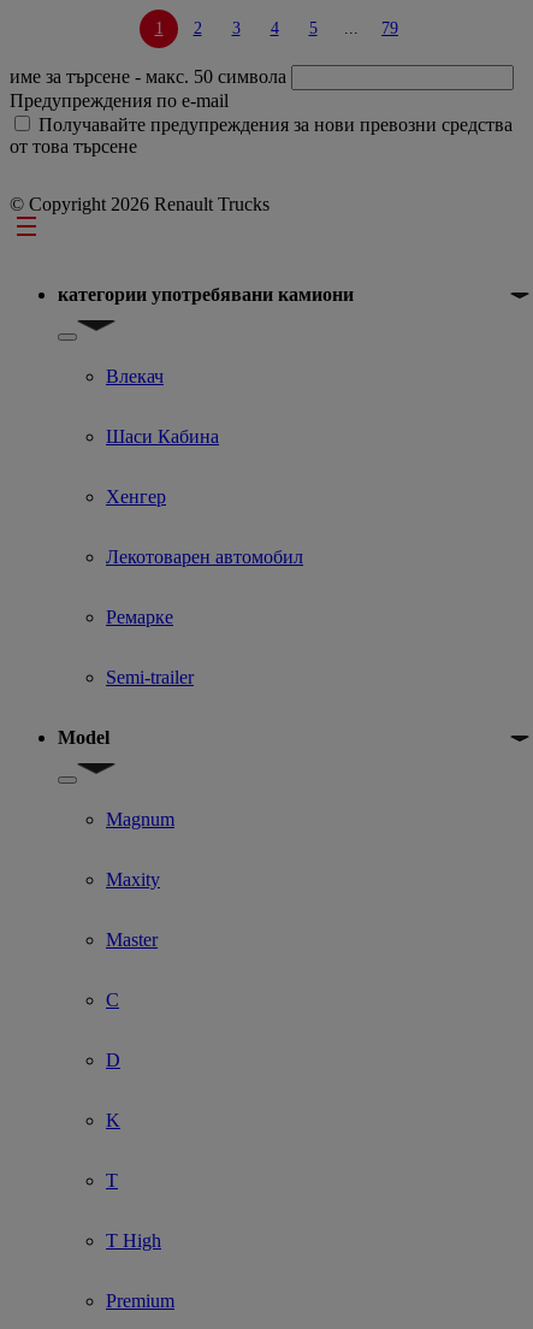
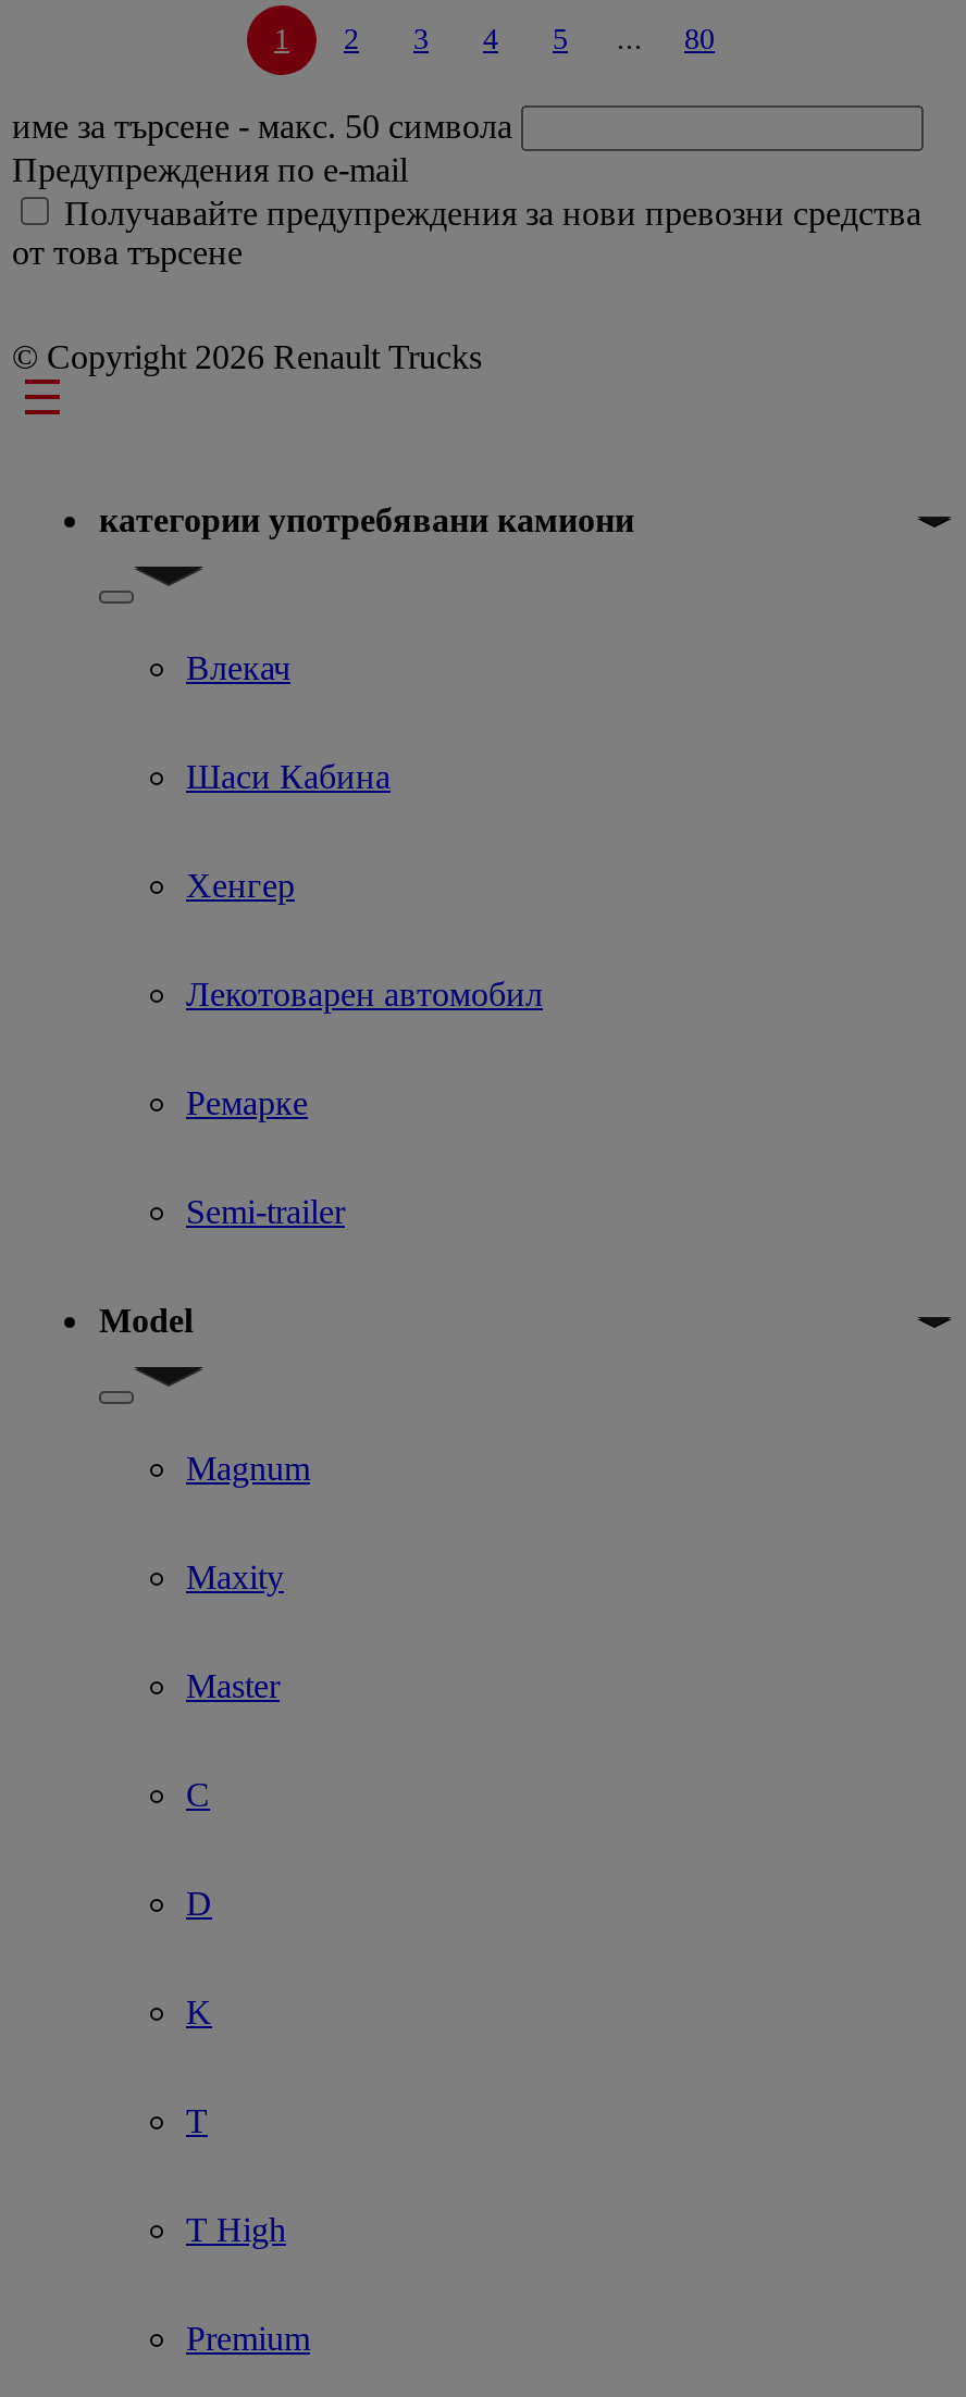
[381,20,398,38] 79 -> [684,23,715,56] 80

